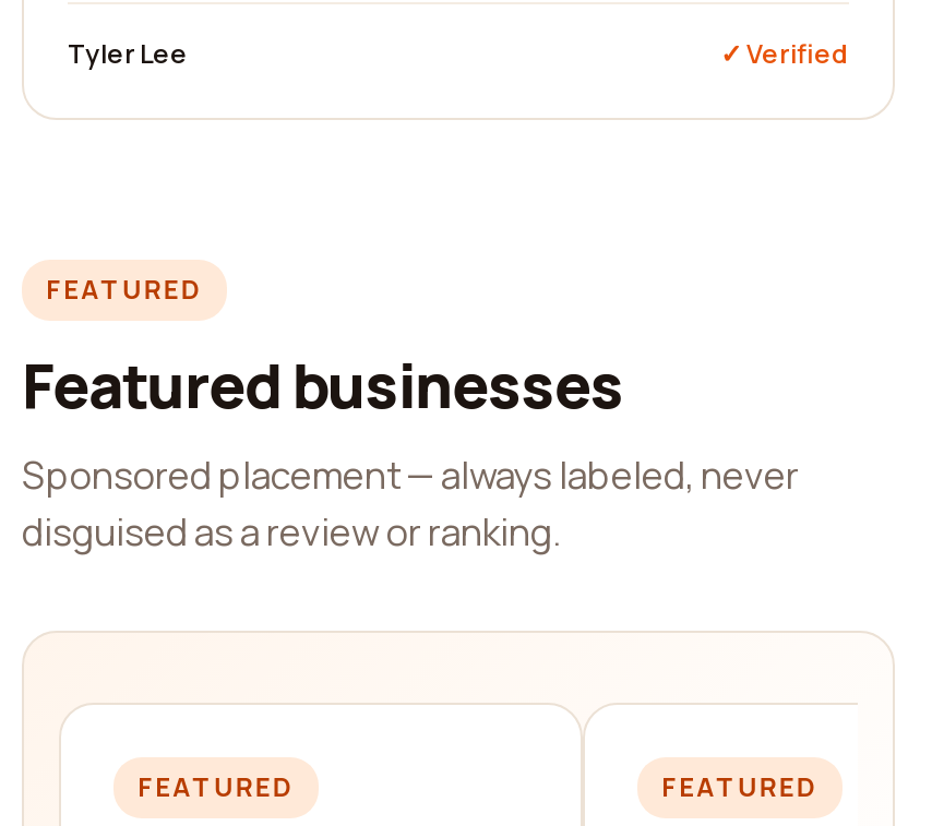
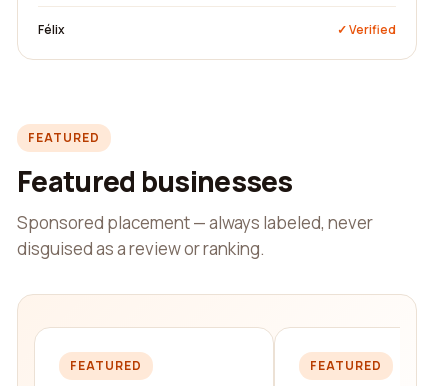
[68,35,188,72] Tyler Lee -> [38,21,65,38] Félix

